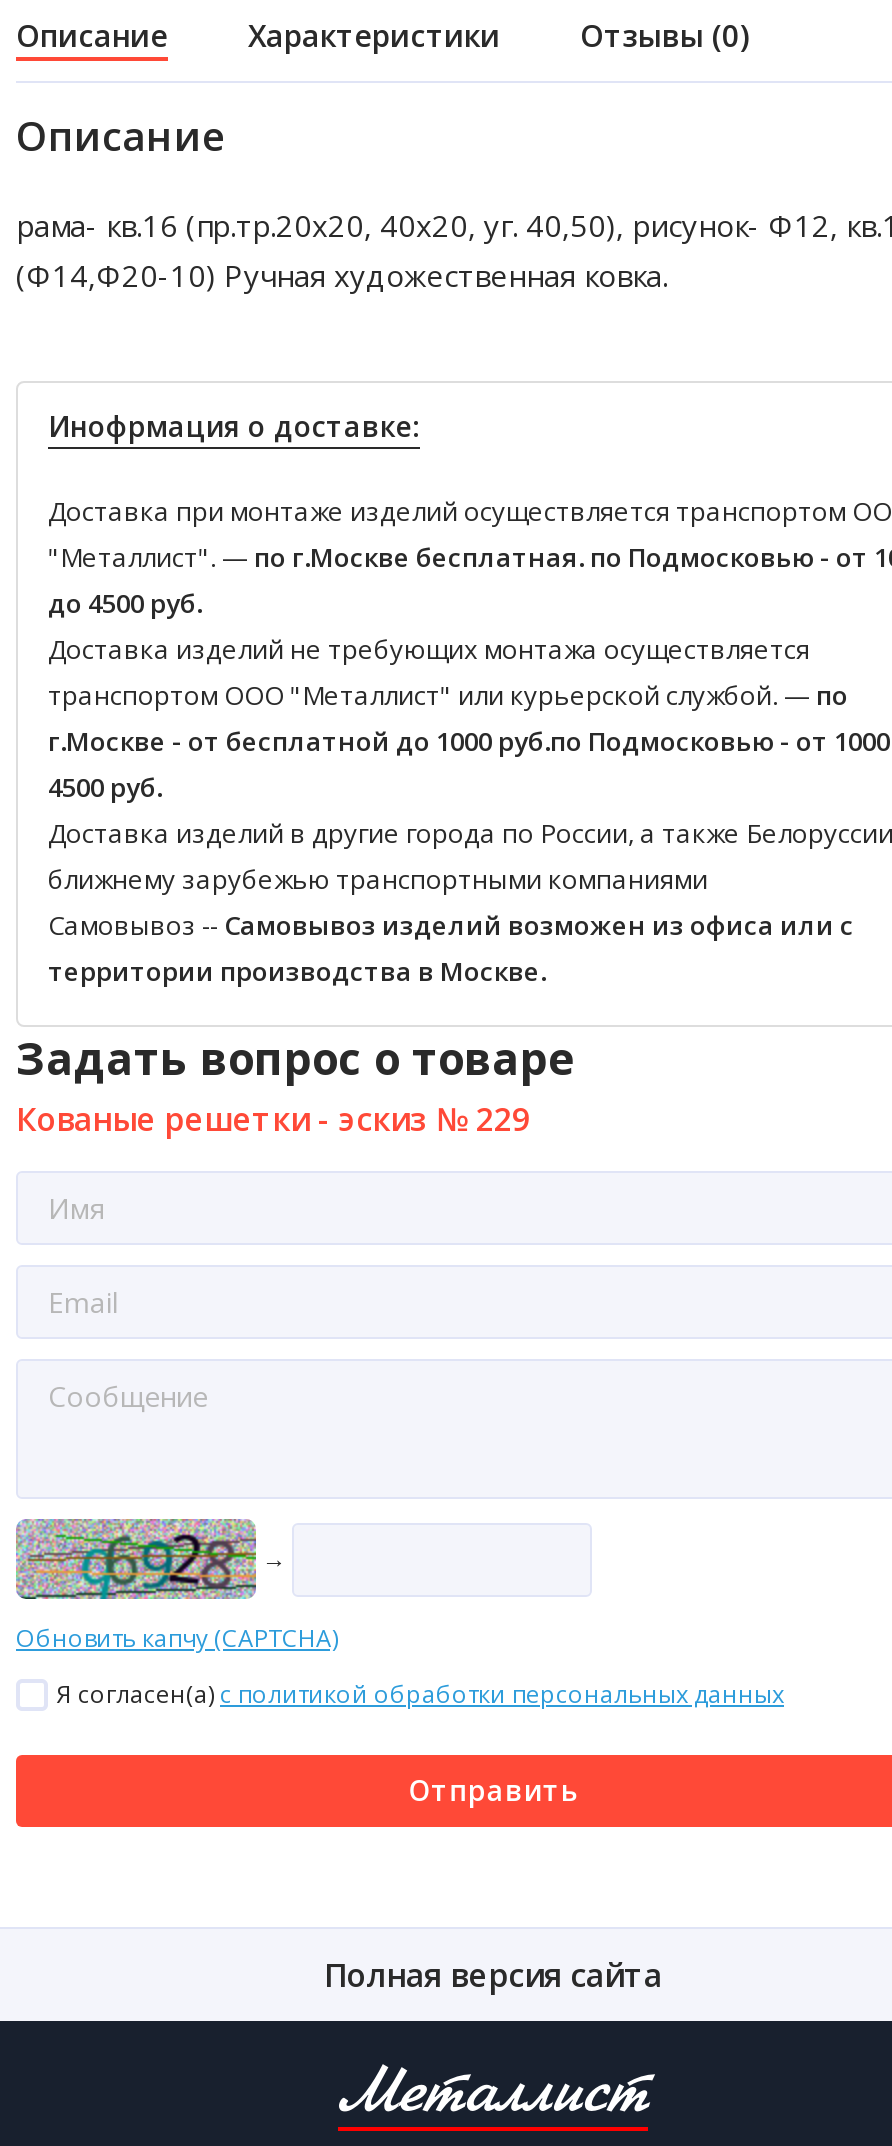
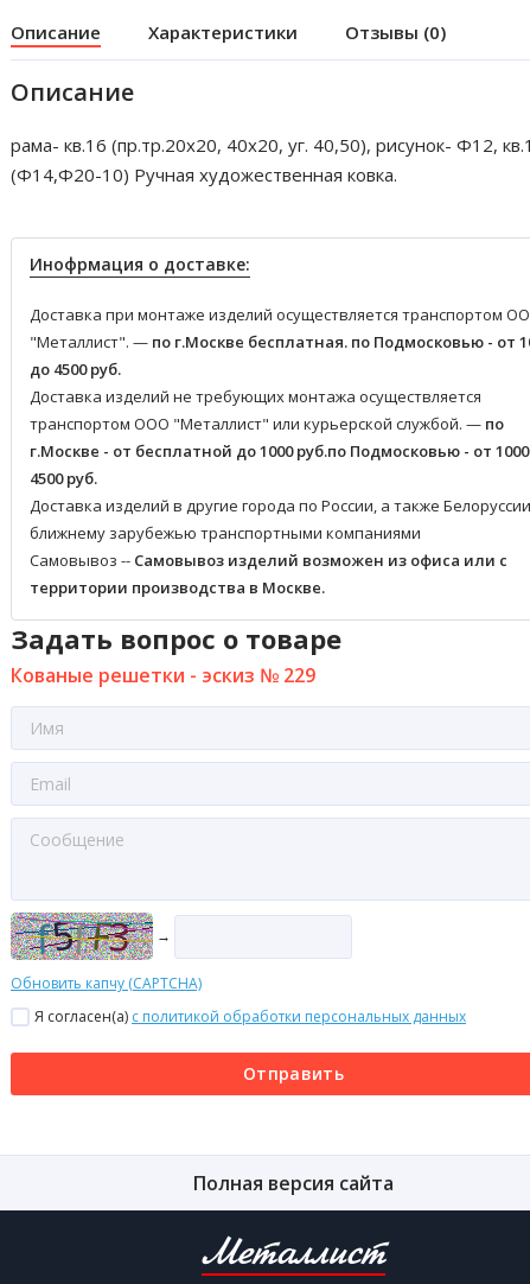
[18,1519,256,1599] [image] -> [11,913,153,960] [image]

